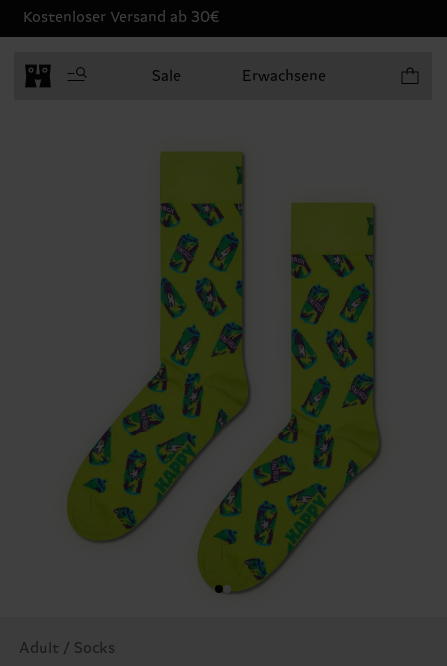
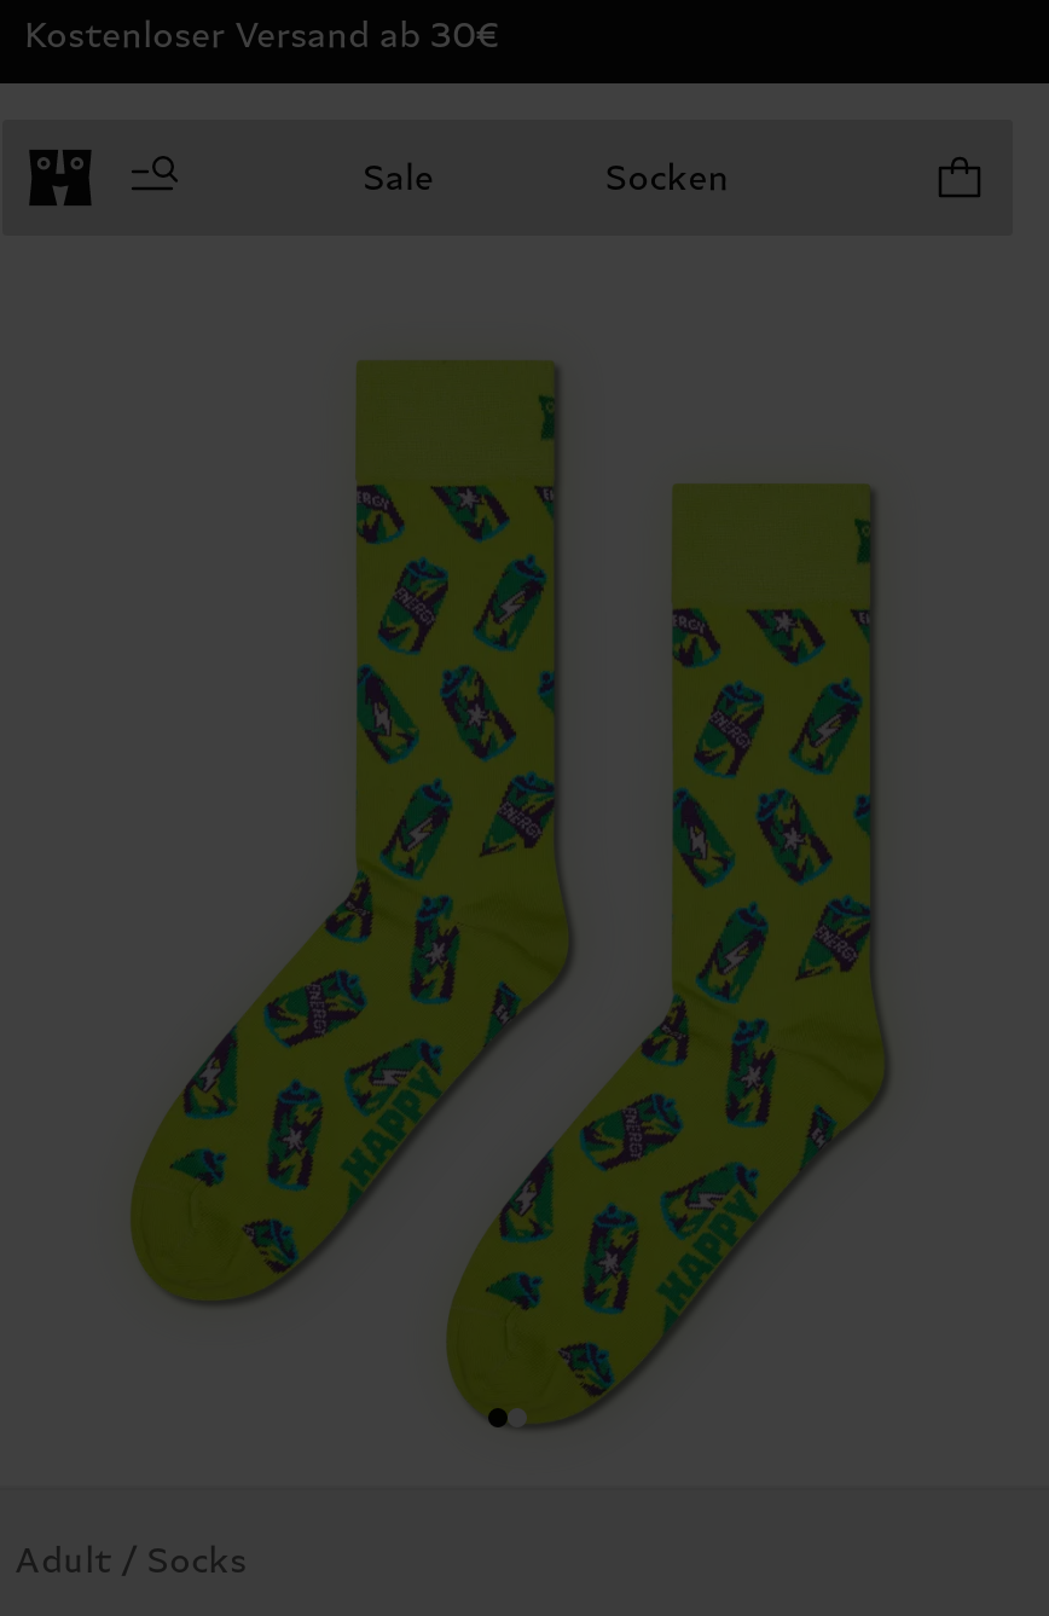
[242,67,326,84] Erwachsene -> [606,157,729,198] Socken

